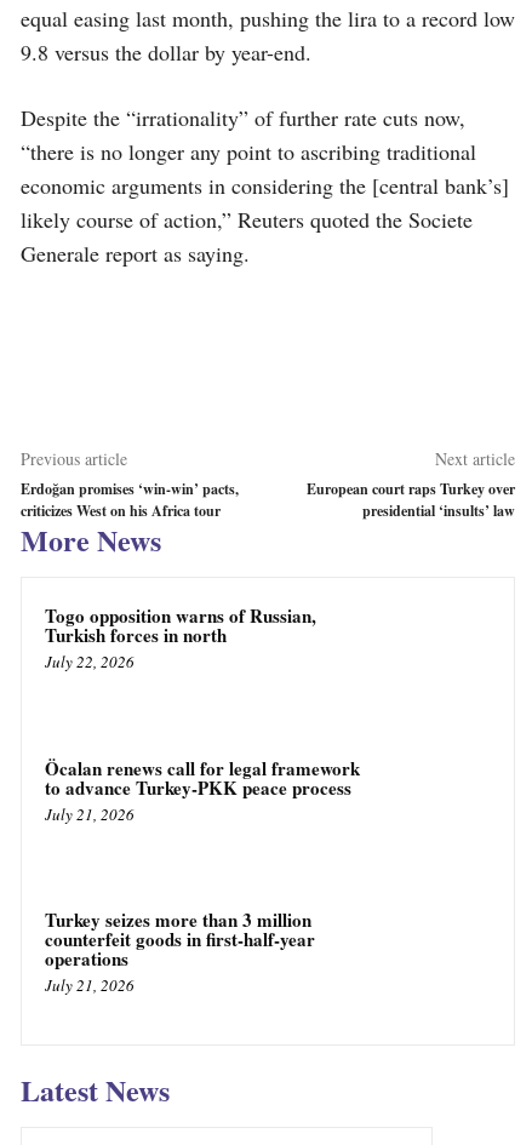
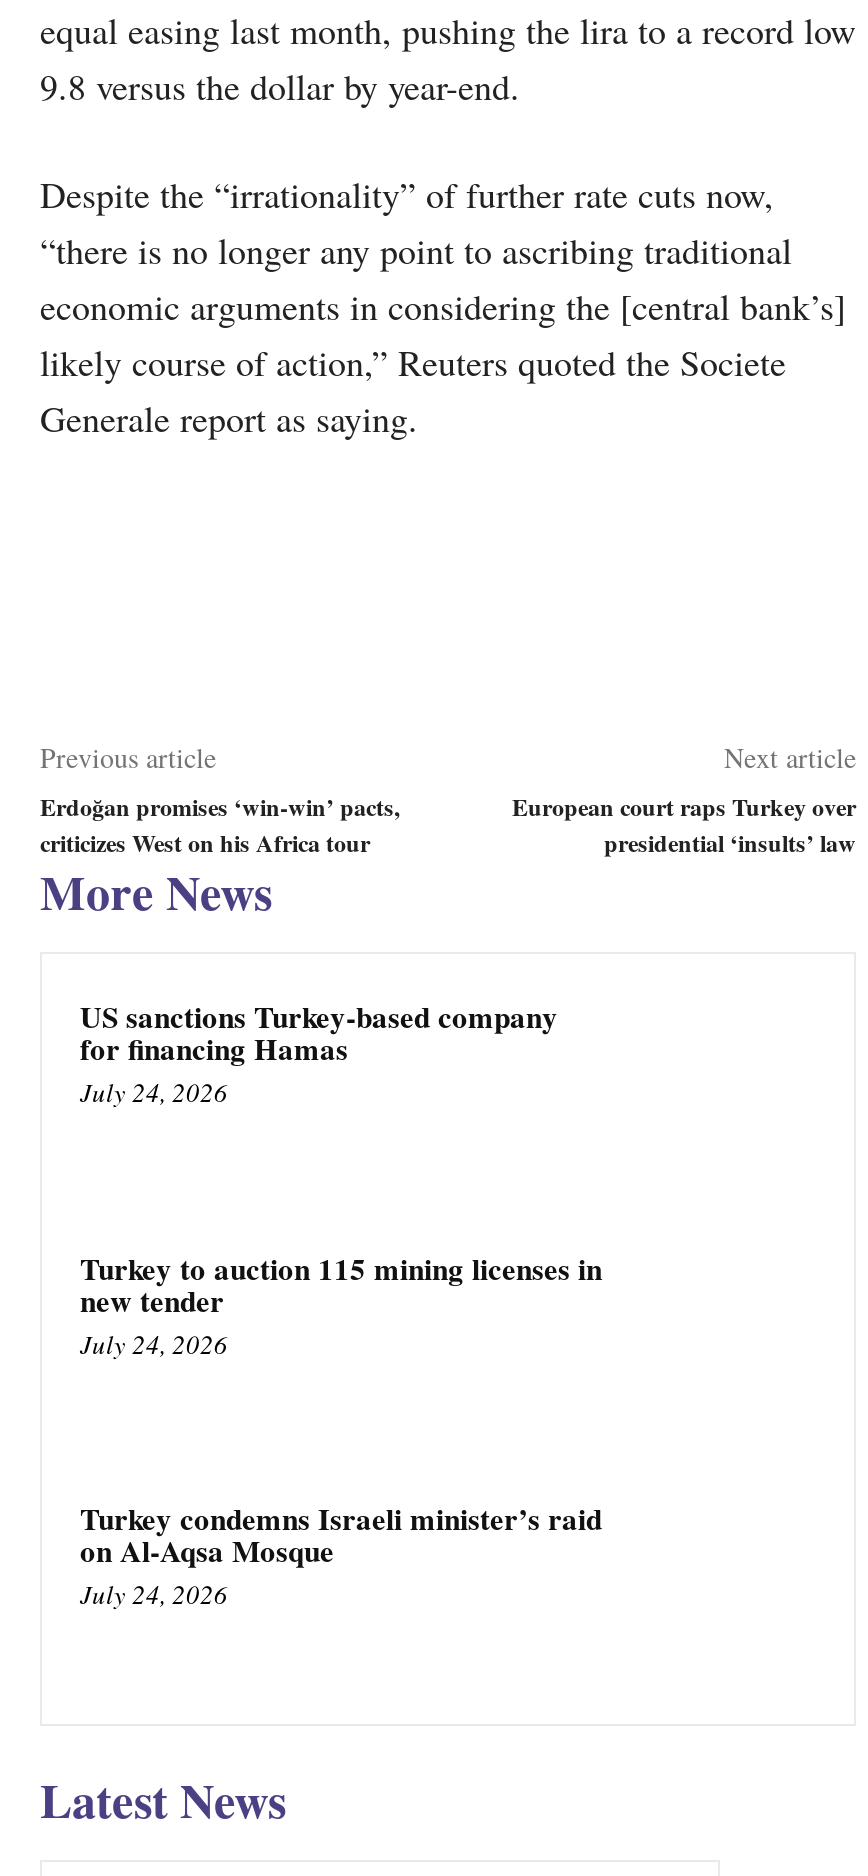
[45,602,316,672] Togo opposition warns of Russian, | Turkish forces in north | July 22, 2026 -> [80,994,558,1110] US sanctions Turkey-based company | for financing Hamas | July 24, 2026
[45,754,360,825] Öcalan renews call for legal framework | to advance Turkey-PKK peace process | July 21, 2026 -> [80,1245,602,1361] Turkey to auction 115 mining licenses in | new tender | July 24, 2026
[45,907,315,996] Turkey seizes more than 3 million | counterfeit goods in first-half-year | operations | July 21, 2026 -> [80,1497,602,1613] Turkey condemns Israeli minister’s raid | on Al-Aqsa Mosque | July 24, 2026

